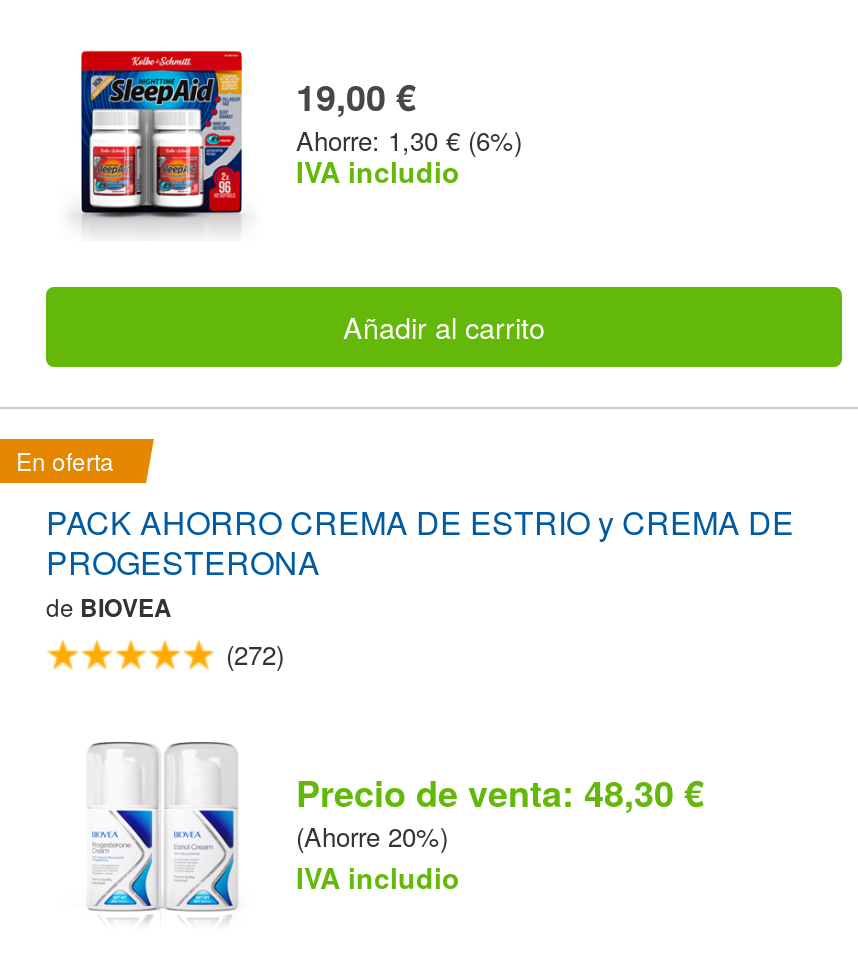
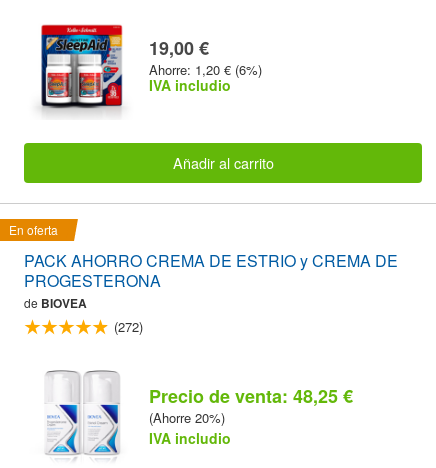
[296,122,522,160] Ahorre: 1,30 € (6%) -> [149,60,262,79] Ahorre: 1,20 € (6%)
[296,766,704,818] Precio de venta: 48,30 € -> [149,383,353,409] Precio de venta: 48,25 €

